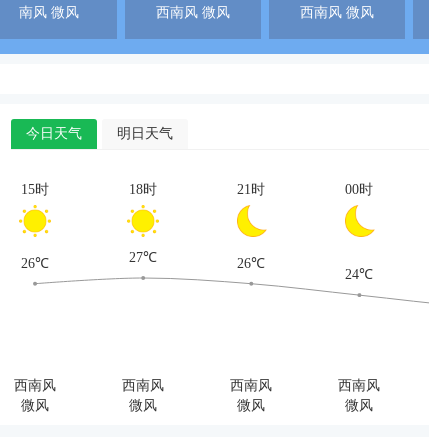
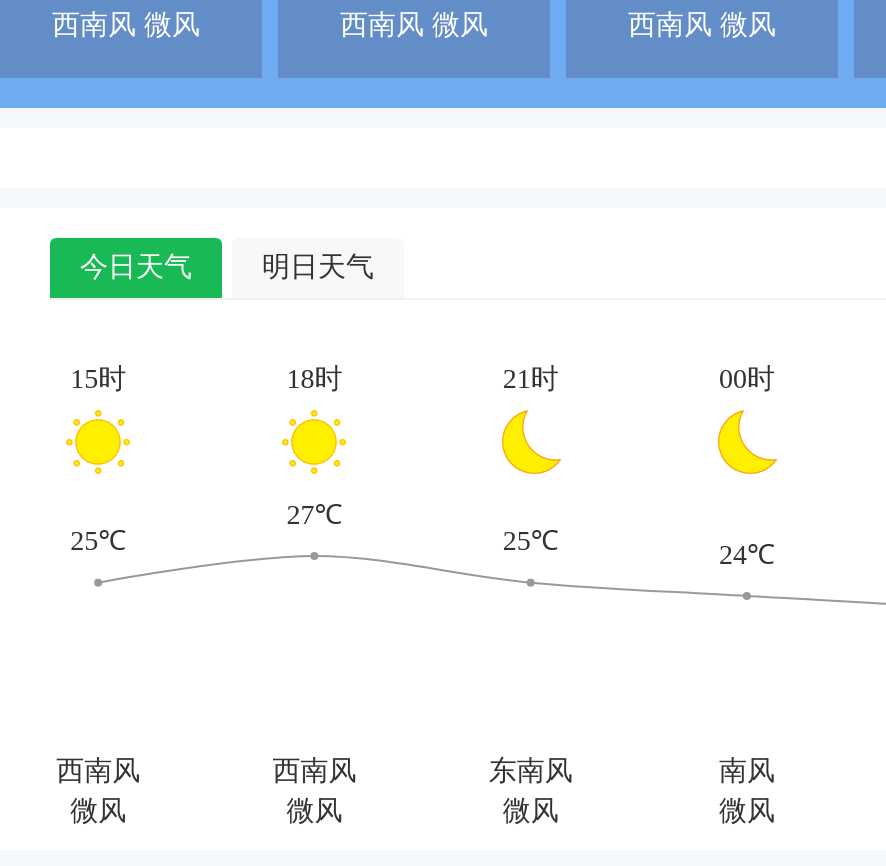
[19,5,79,20] 南风 微风 -> [52,10,200,40] 西南风 微风
[21,256,49,271] 26℃ -> [70,527,126,557] 25℃
[237,256,265,271] 26℃ -> [503,527,559,557] 25℃
[230,378,272,393] 西南风 -> [489,756,573,786] 东南风
[338,378,380,393] 西南风 -> [719,756,775,786] 南风

